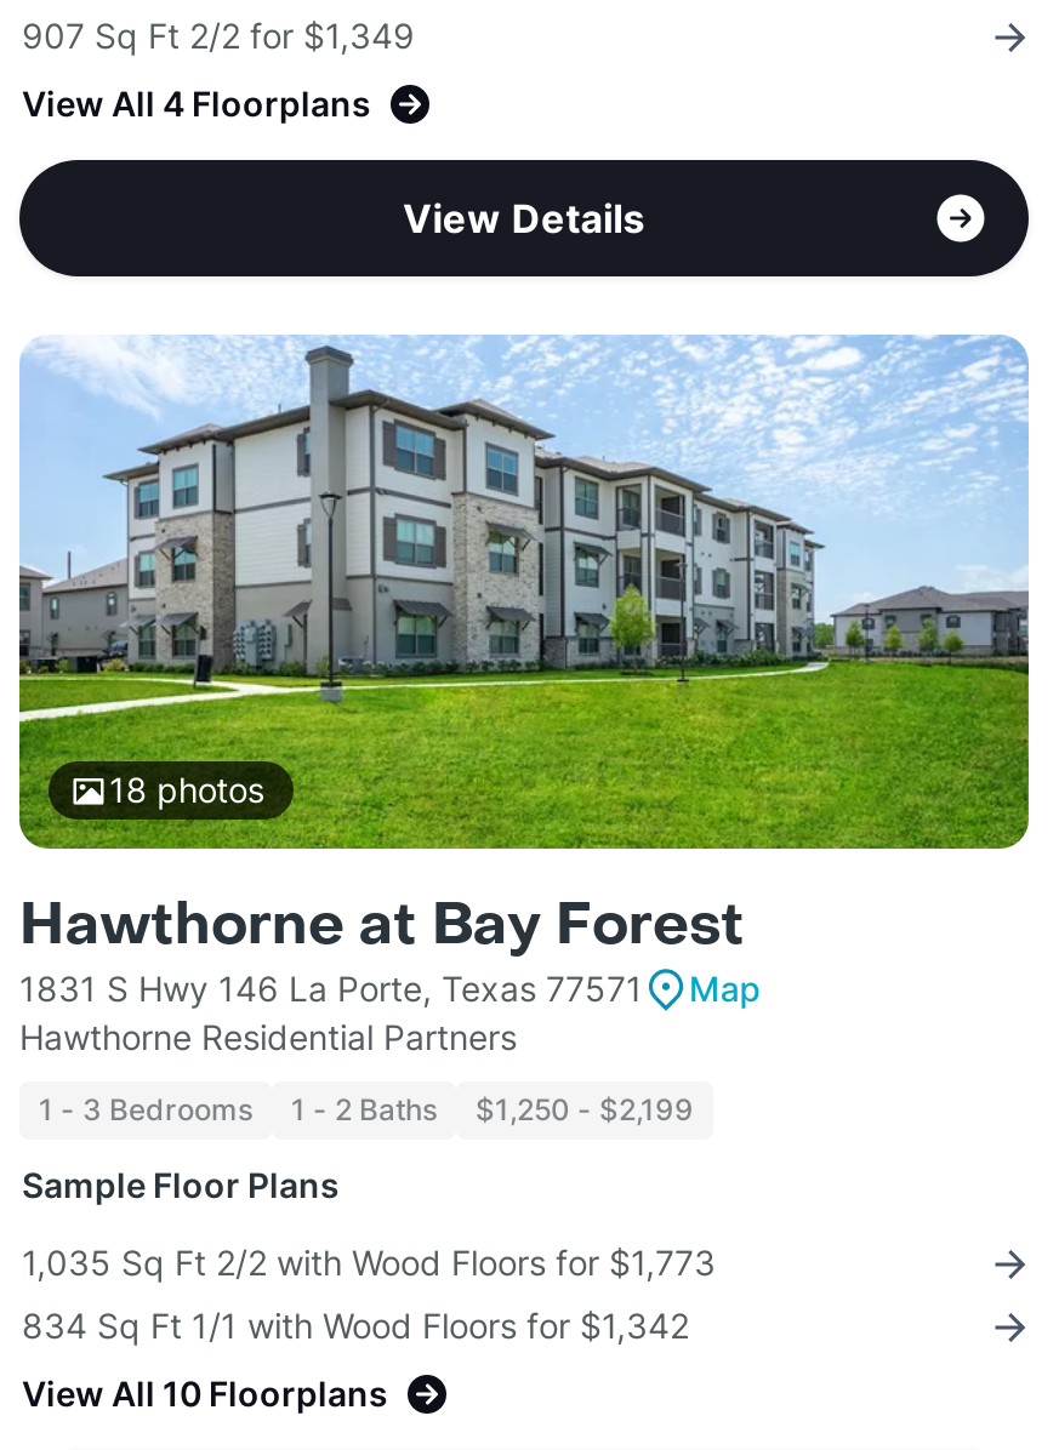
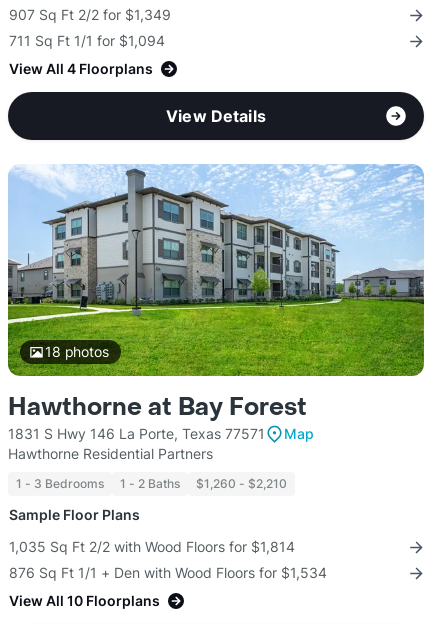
none -> [9,32,165,49] 711 Sq Ft 1/1 for $1,094
[39,1092,694,1128] 1 - 3 Bedrooms 1 - 2 Baths $1,250 - $2,199 -> [16,476,287,491] 1 - 3 Bedrooms 1 - 2 Baths $1,260 - $2,210
[22,1242,716,1283] 1,035 Sq Ft 2/2 with Wood Floors for $1,773 -> [9,538,295,555] 1,035 Sq Ft 2/2 with Wood Floors for $1,814
[22,1305,689,1346] 834 Sq Ft 1/1 with Wood Floors for $1,342 -> [9,564,327,581] 876 Sq Ft 1/1 + Den with Wood Floors for $1,534

